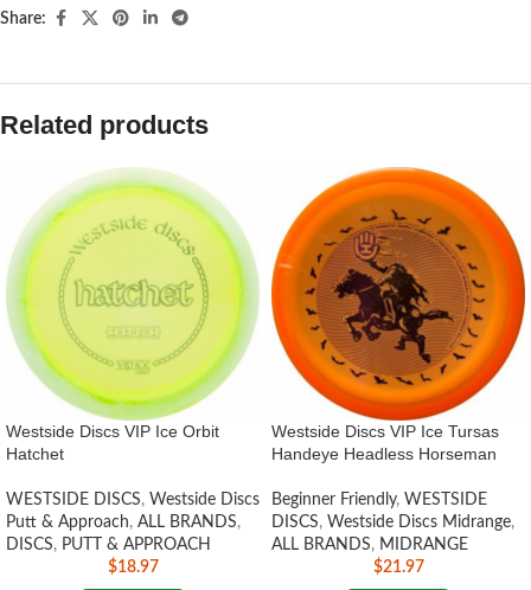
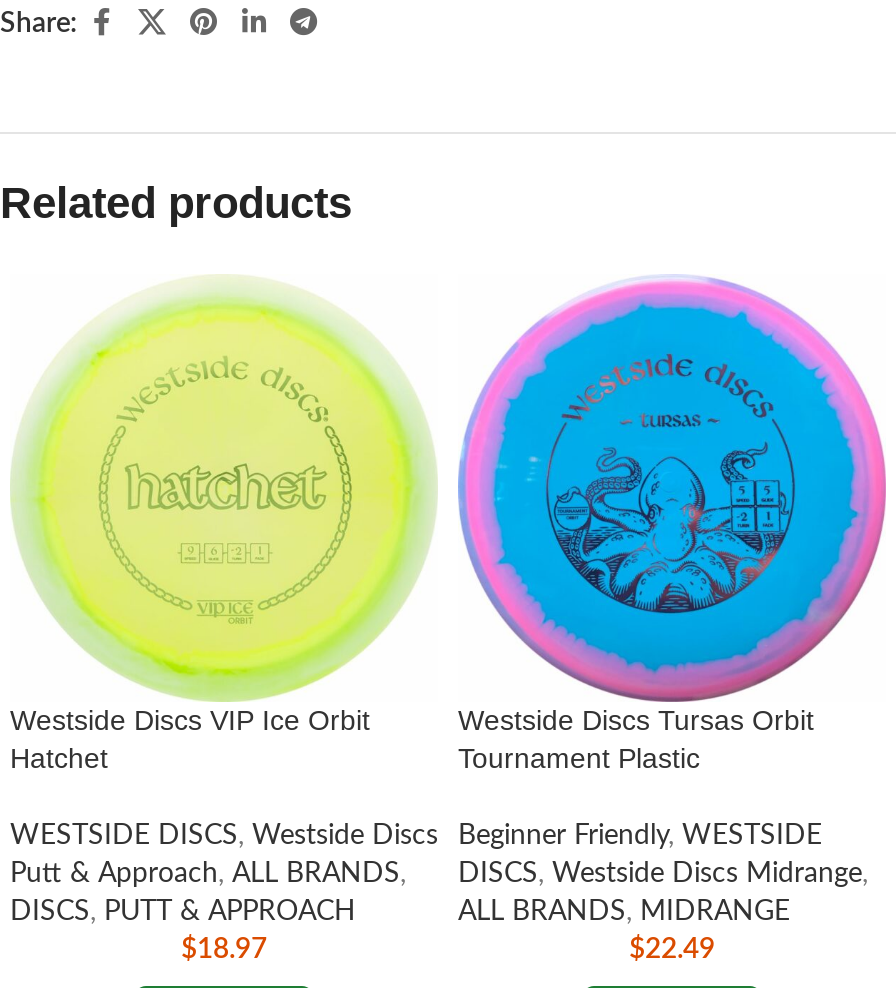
[270,166,526,464] [image] | Westside Discs VIP Ice Tursas | Handeye Headless Horseman -> [456,274,886,775] [image] | Westside Discs Tursas Orbit | Tournament Plastic
[373,560,424,576] $21.97 -> [629,937,715,965] $22.49

